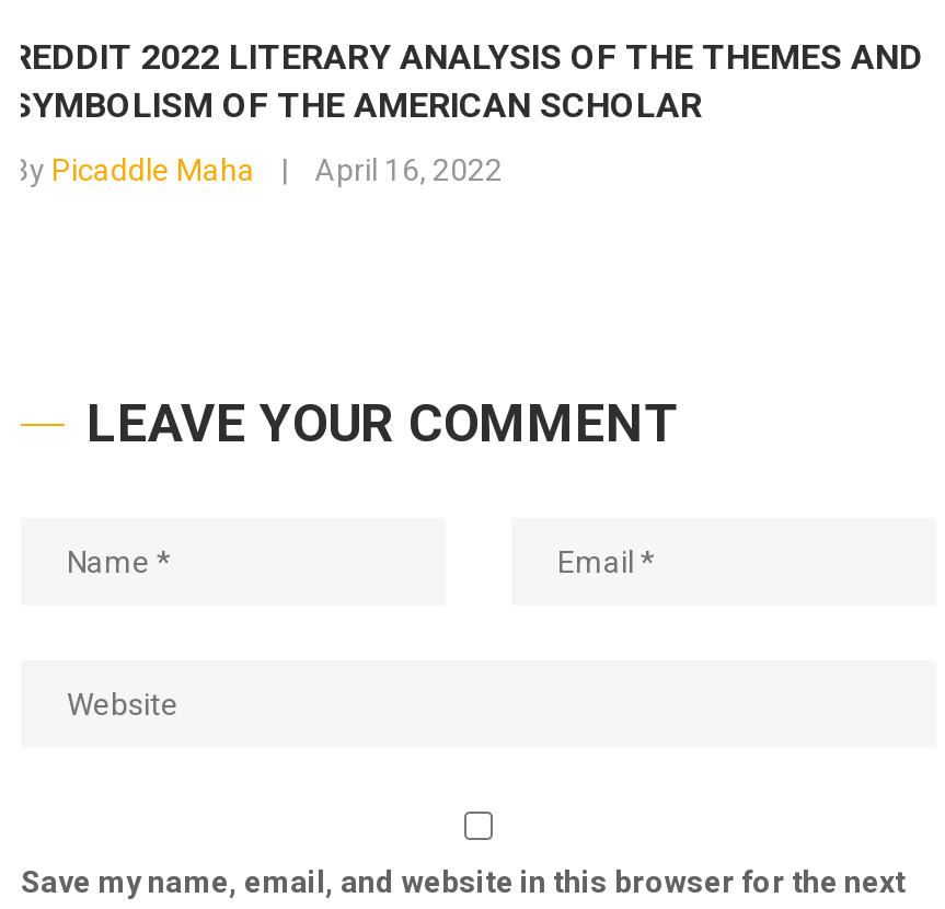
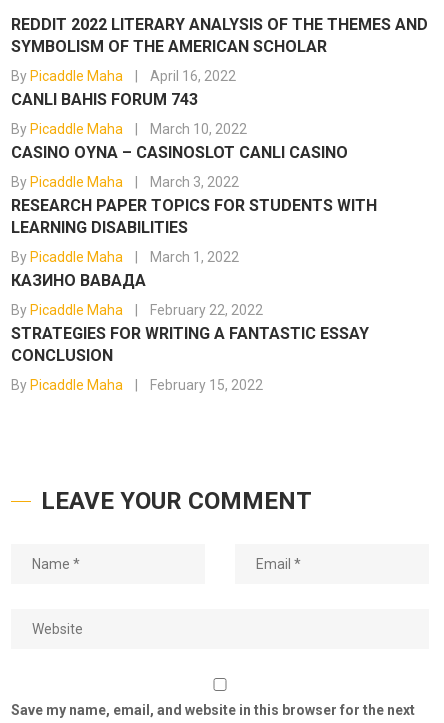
none -> [11,90,377,393] CANLI BAHIS FORUM 743 | By Picaddle Maha | March 10, 2022 | CASINO OYNA – CASINOSLOT CANLI CASINO | By Picaddle Maha | March 3, 2022 | RESEARCH PAPER TOPICS FOR STUDENTS WITH | LEARNING DISABILITIES | By Picaddle Maha | March 1, 2022 | КАЗИНО ВАВАДА | By Picaddle Maha | February 22, 2022 | STRATEGIES FOR WRITING A FANTASTIC ESSAY | CONCLUSION | By Picaddle Maha | February 15, 2022

